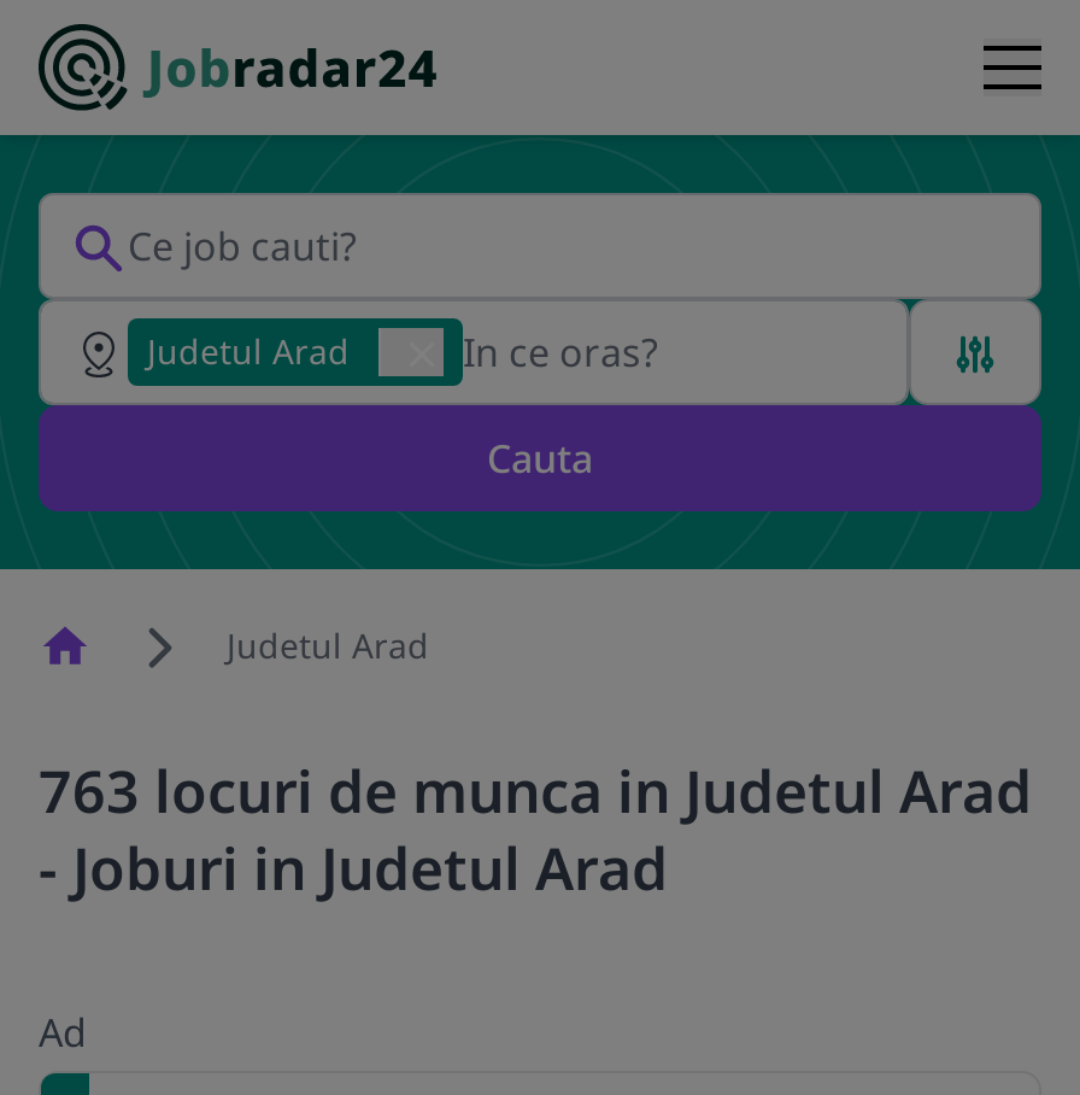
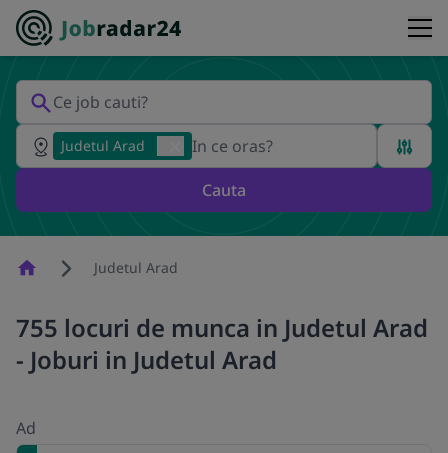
[39,750,1032,830] 763 locuri de munca in Judetul Arad -> [16,311,428,344] 755 locuri de munca in Judetul Arad

